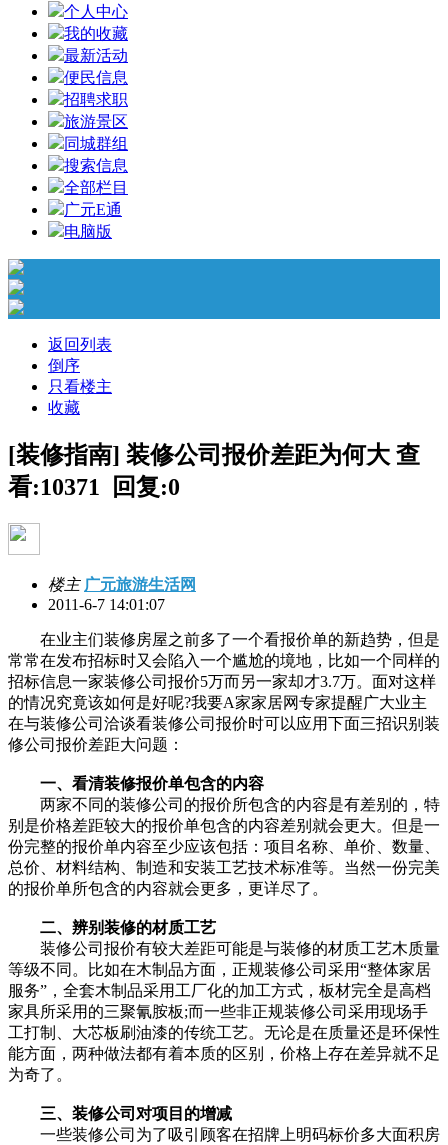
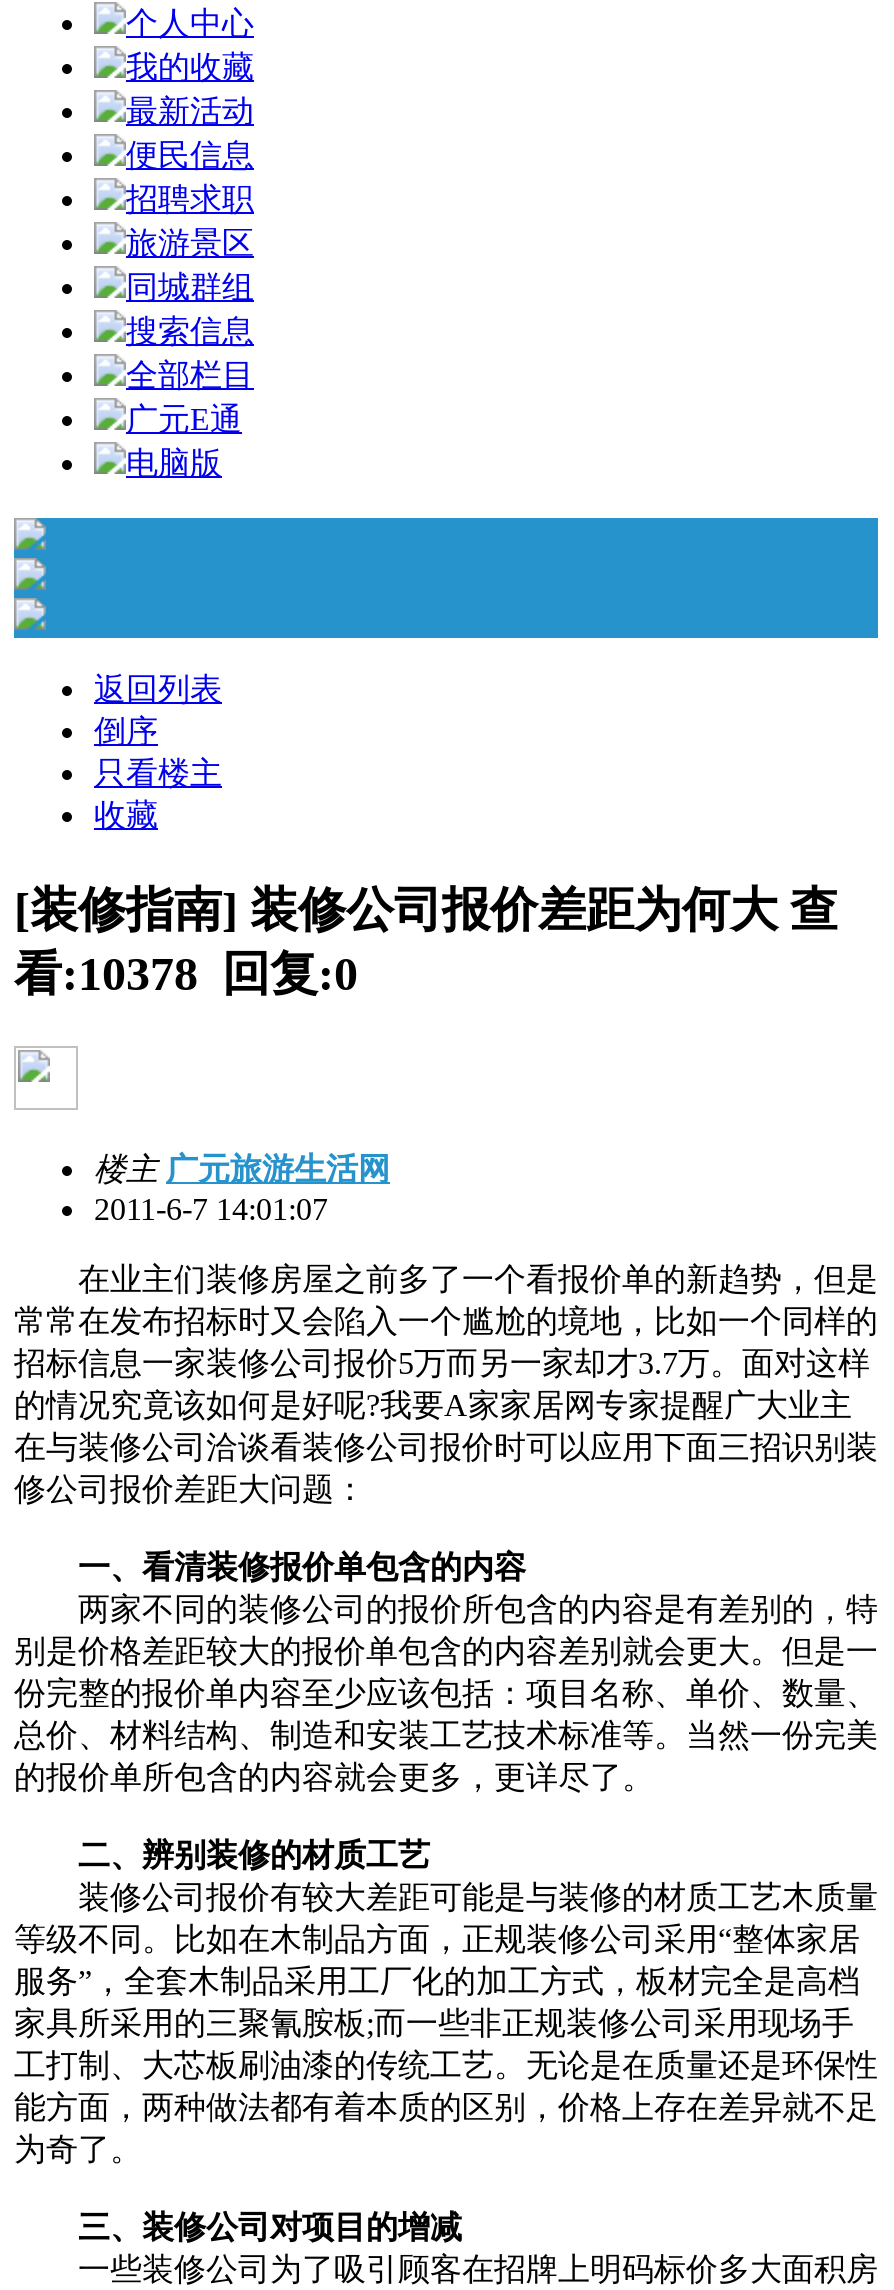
[8,474,180,500] 看:10371 回复:0 -> [14,948,358,1000] 看:10378 回复:0

